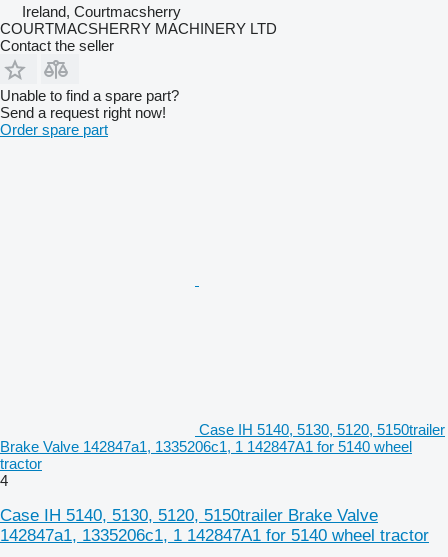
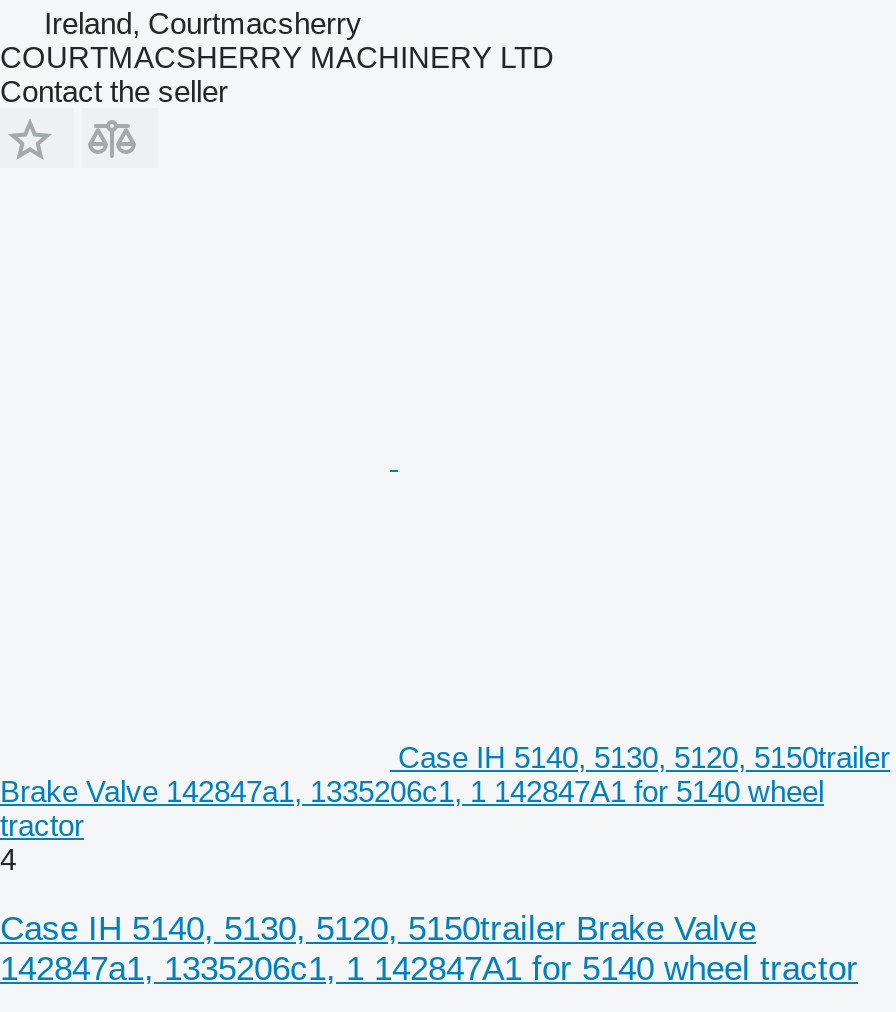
[0,87,179,138] Unable to find a spare part? | Send a request right now! | Order spare part -> none

